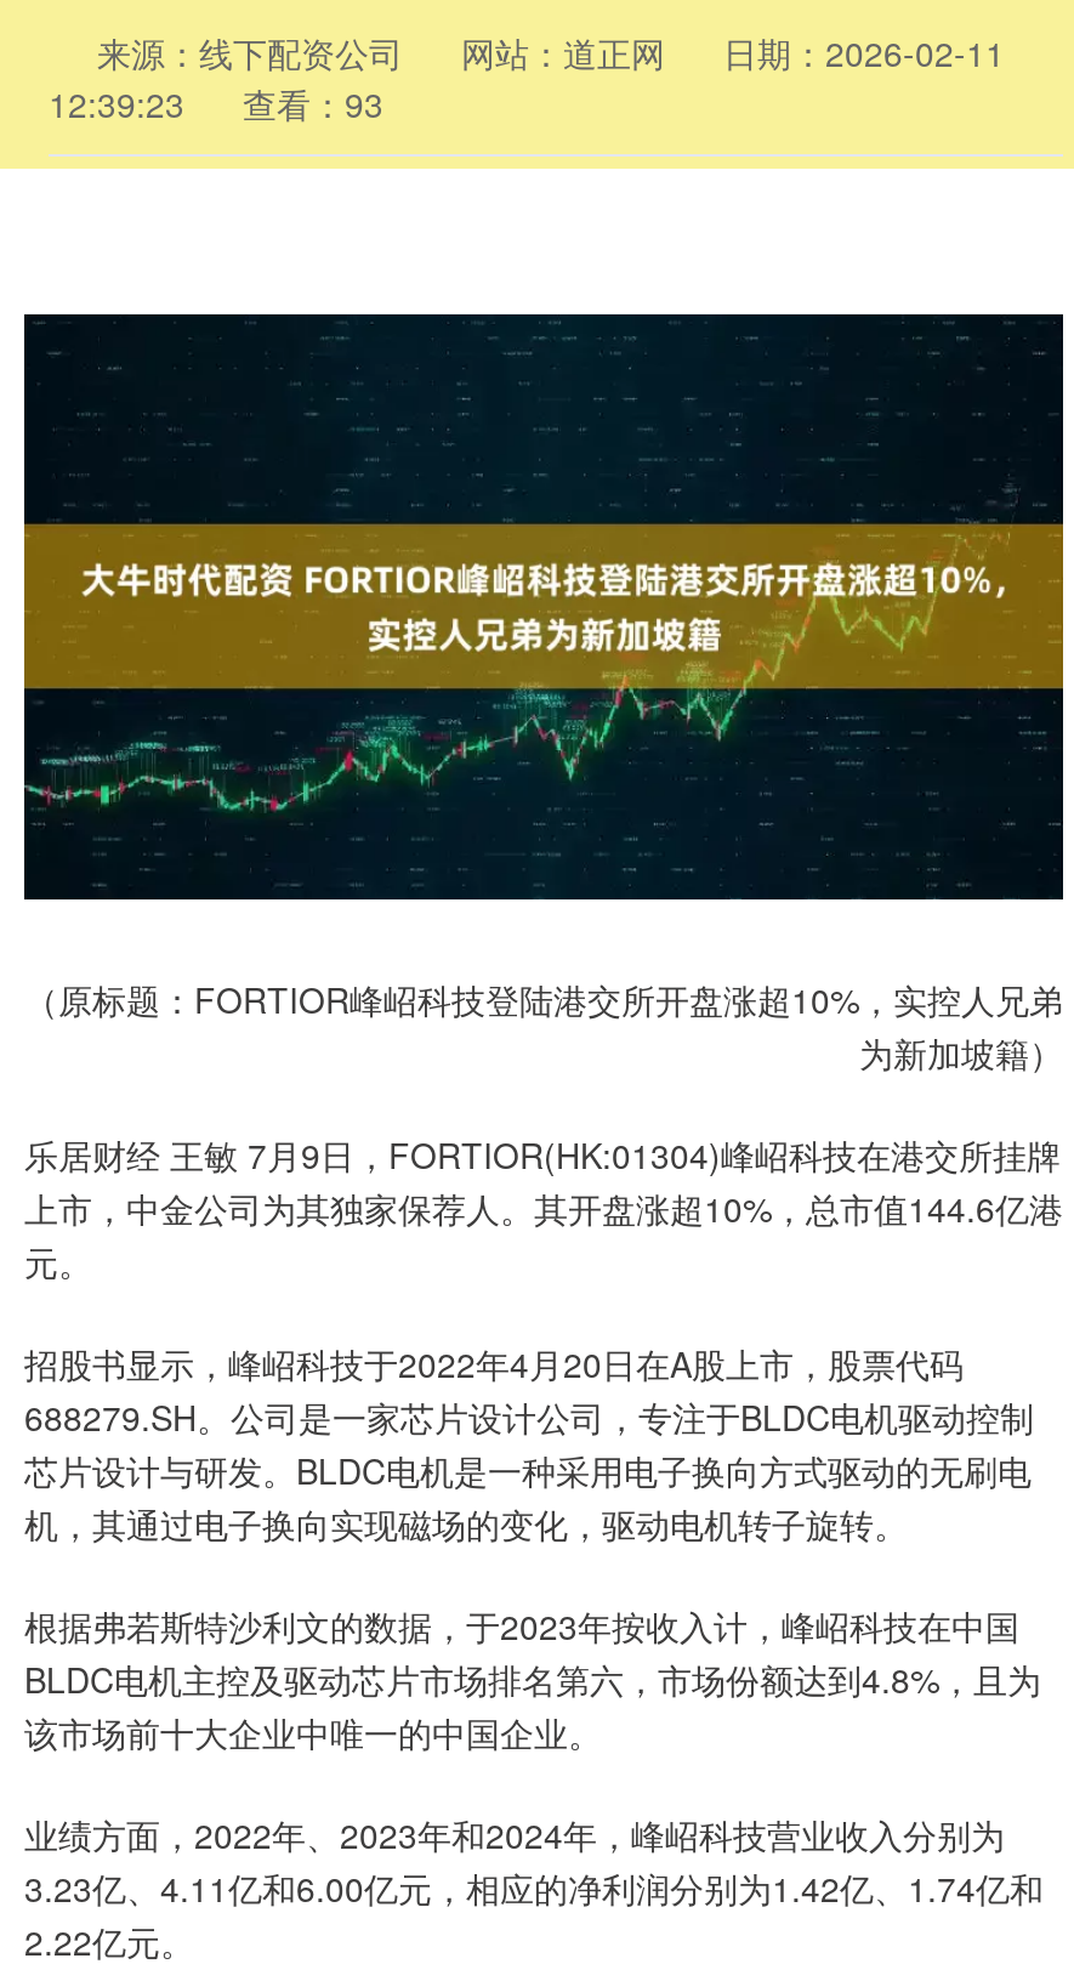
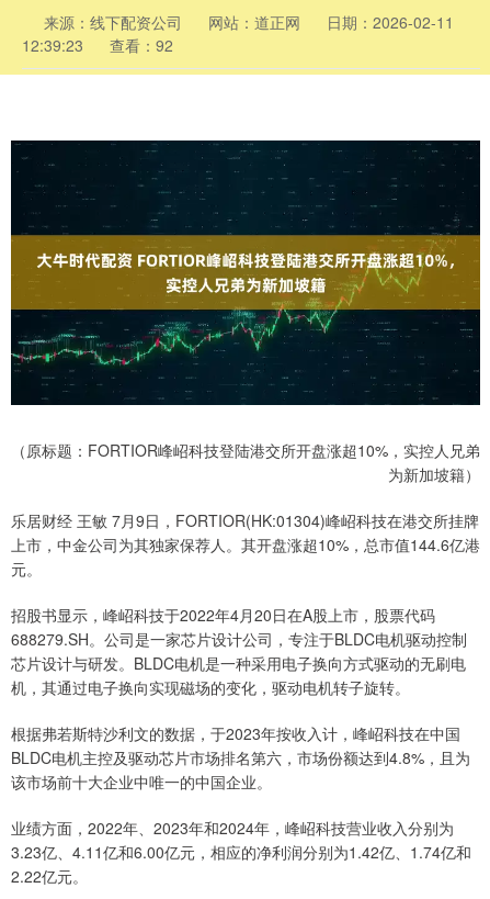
[49,79,383,127] 12:39:23 查看：93 -> [22,34,173,56] 12:39:23 查看：92

